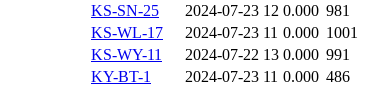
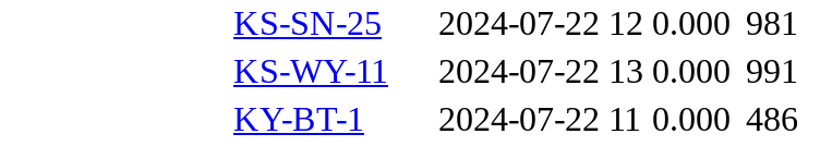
[91,2,358,41] 2024-07-23 12 0.000 981 | KS-WL-17 | 2024-07-23 11 0.000 1001 -> [438,5,798,42] 2024-07-22 12 0.000 981
[91,68,350,85] KY-BT-1 2024-07-23 11 0.000 486 -> [233,101,798,138] KY-BT-1 2024-07-22 11 0.000 486

